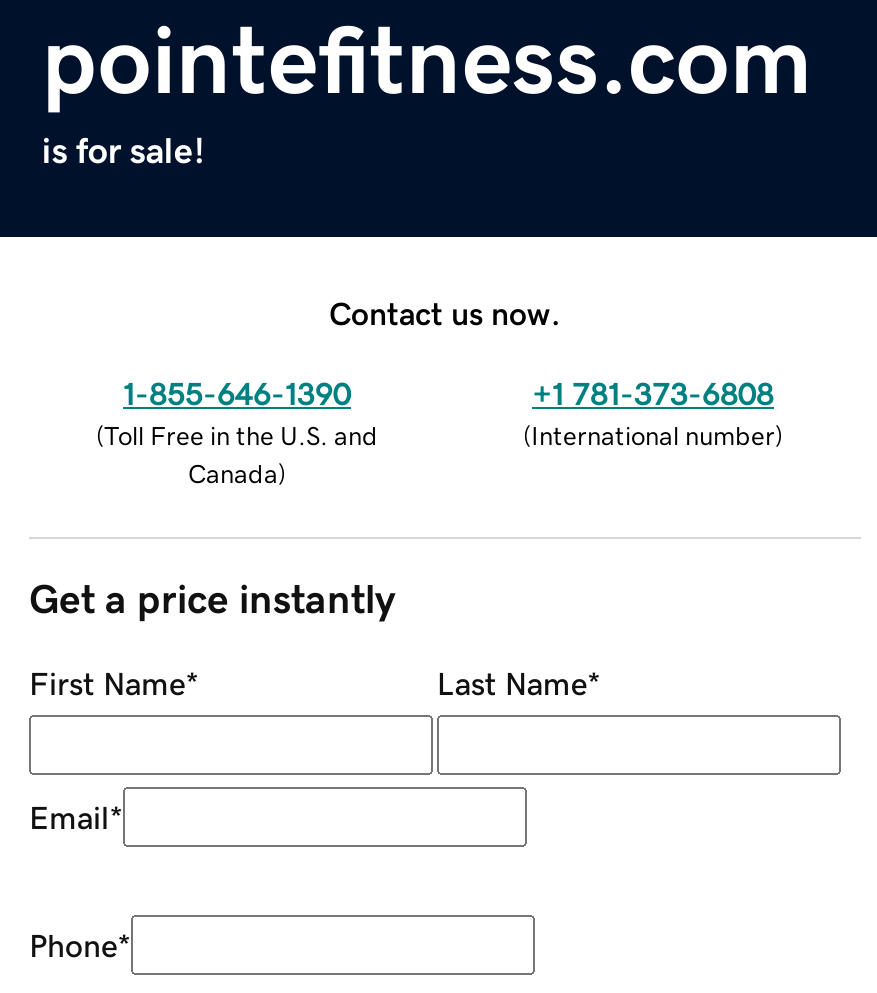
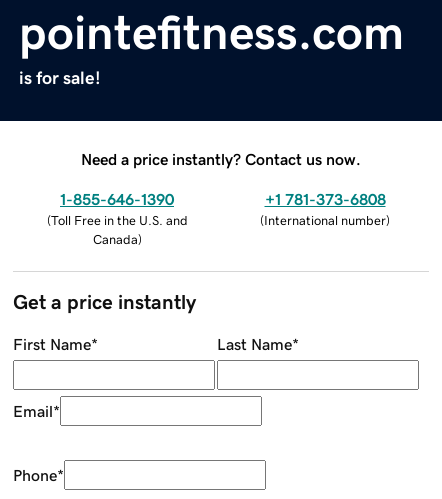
[329,296,561,328] Contact us now. -> [81,151,361,167] Need a price instantly? Contact us now.

